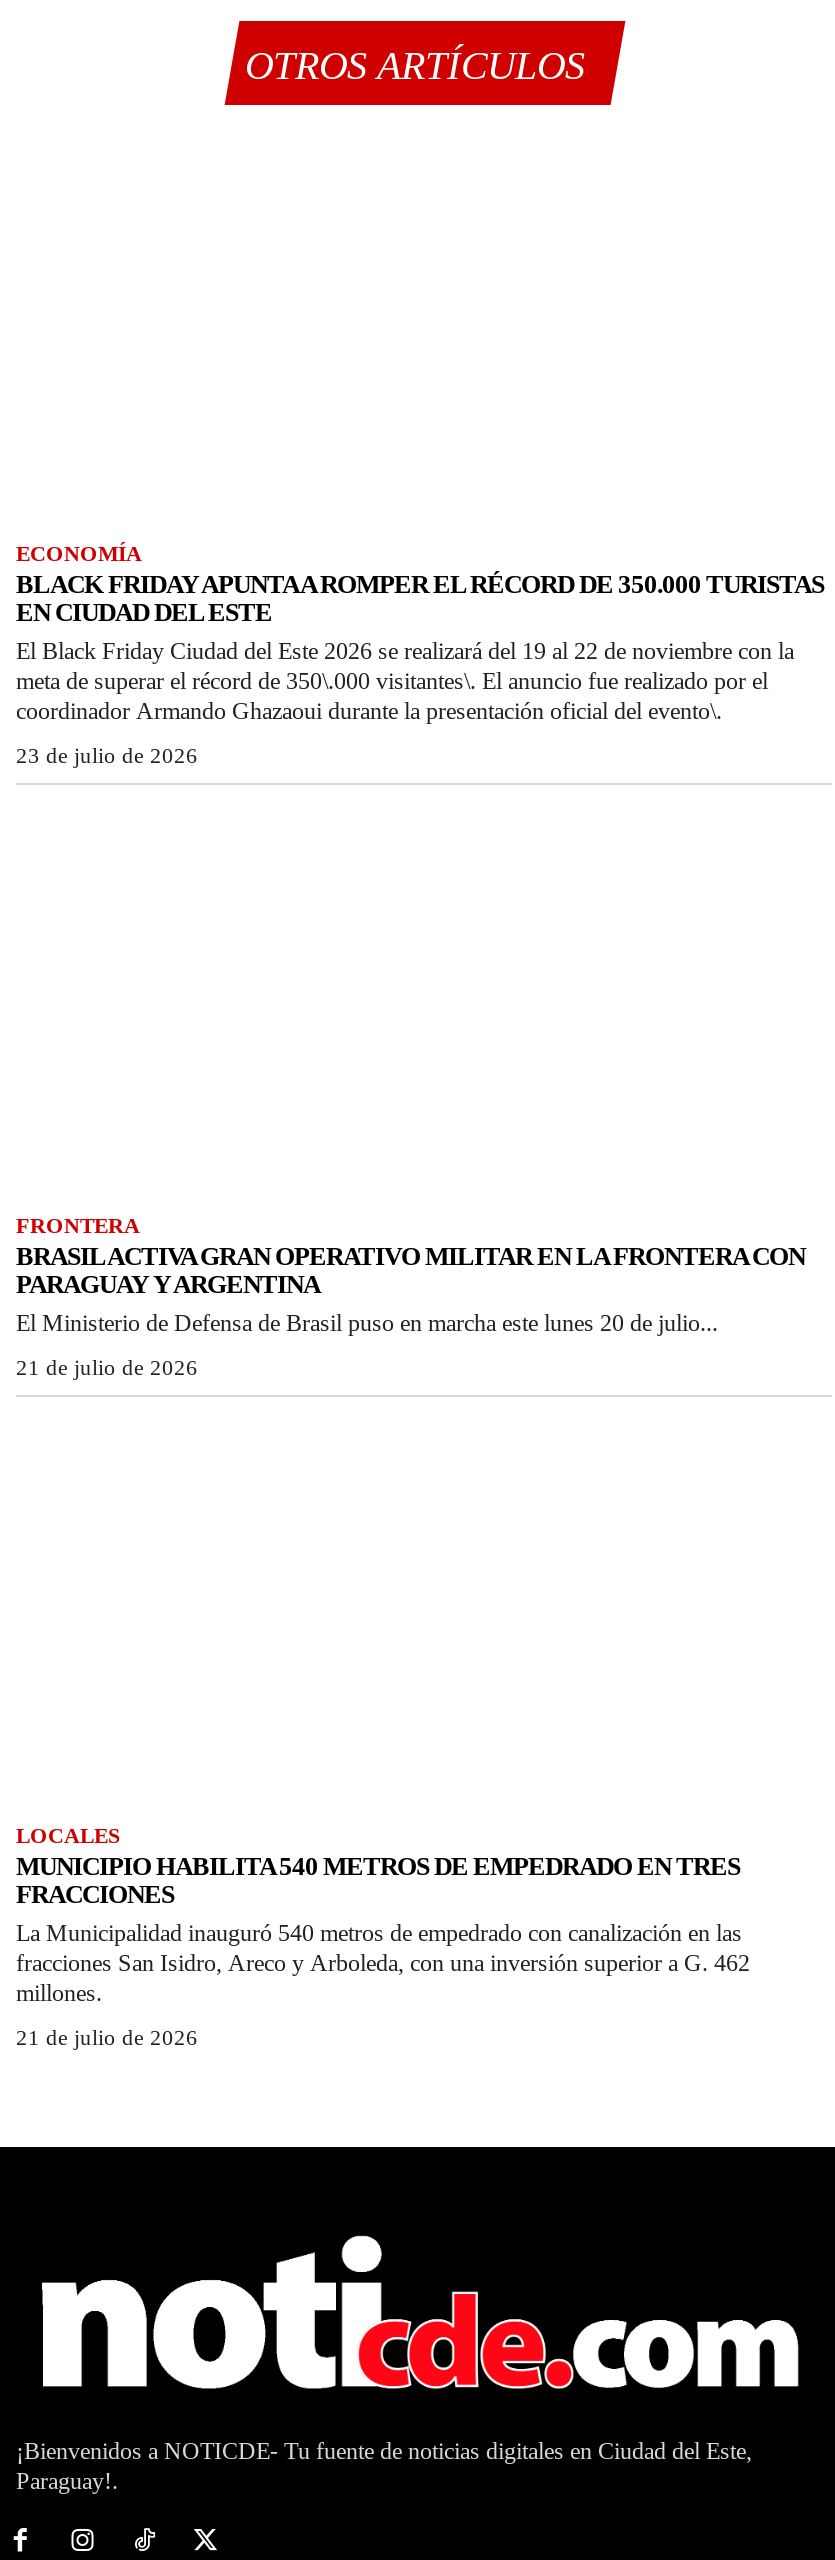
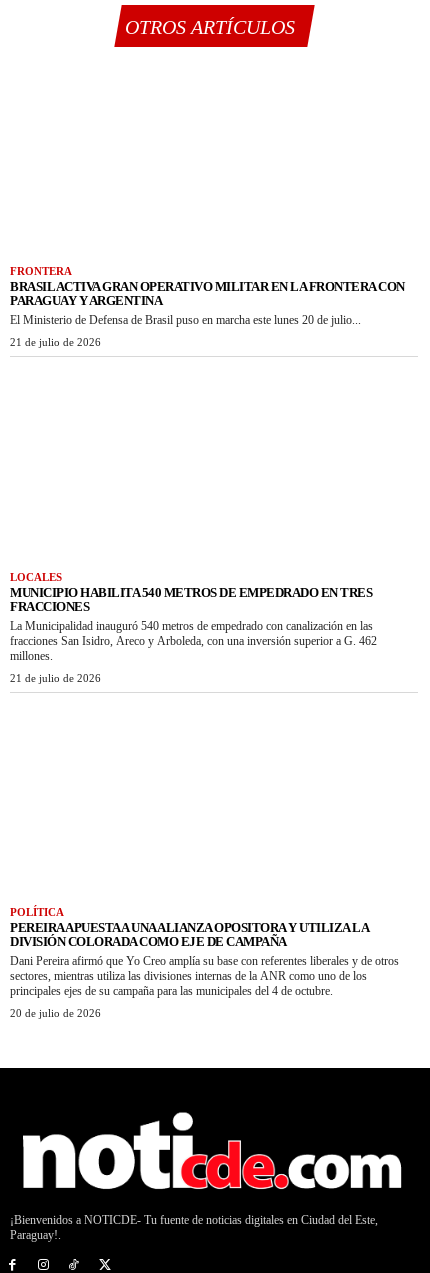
[16,541,824,767] ECONOMÍA | BLACK FRIDAY APUNTA A ROMPER EL RÉCORD DE 350.000 TURISTAS | EN CIUDAD DEL ESTE | El Black Friday Ciudad del Este 2026 se realizará del 19 al 22 de noviembre con la | meta de superar el récord de 350\.000 visitantes\. El anuncio fue realizado por el | coordinador Armando Ghazaoui durante la presentación oficial del evento\. | 23 de julio de 2026 -> none
moved [16,1213,805,2050] -> [10,265,404,684]: FRONTERA | BRASIL ACTIVA GRAN OPERATIVO MILITAR EN LA FRONTERA CON | PARAGUAY Y ARGENTINA | ... | millones. | 21 de julio de 2026
none -> [10,906,399,1019] POLÍTICA | PEREIRA APUESTA A UNA ALIANZA OPOSITORA Y UTILIZA LA | DIVISIÓN COLORADA COMO EJE DE CAMPAÑA | Dani Pereira afirmó que Yo Creo amplía su base con referentes liberales y de otros | sectores, mientras utiliza las divisiones internas de la ANR como uno de los | principales ejes de su campaña para las municipales del 4 de octubre. | 20 de julio de 2026

